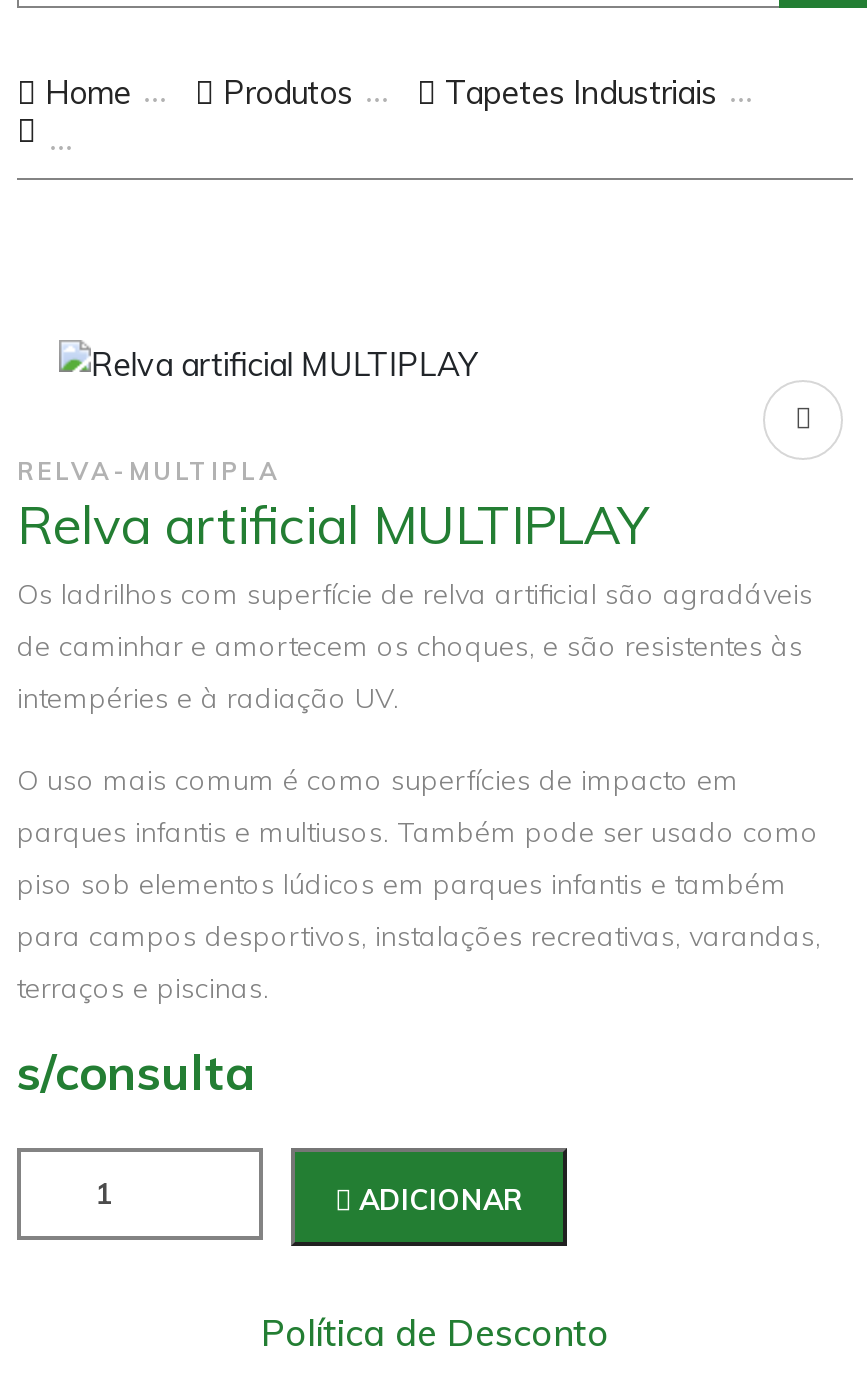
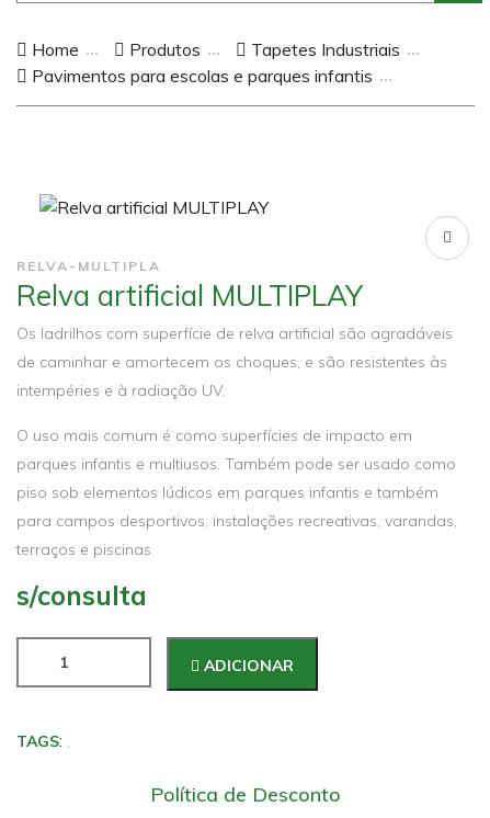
none -> [27,65,373,87] Pavimentos para escolas e parques infantis
none -> [16,729,70,751] TAGS:,

